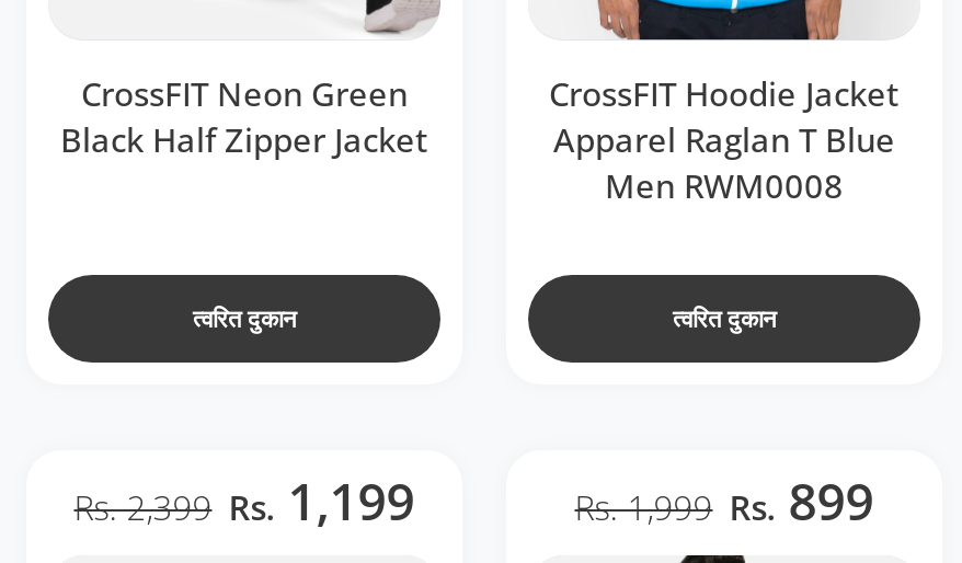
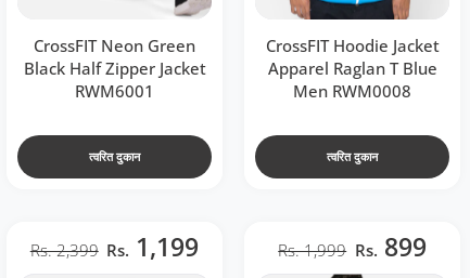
none -> [75,80,154,102] RWM6001

